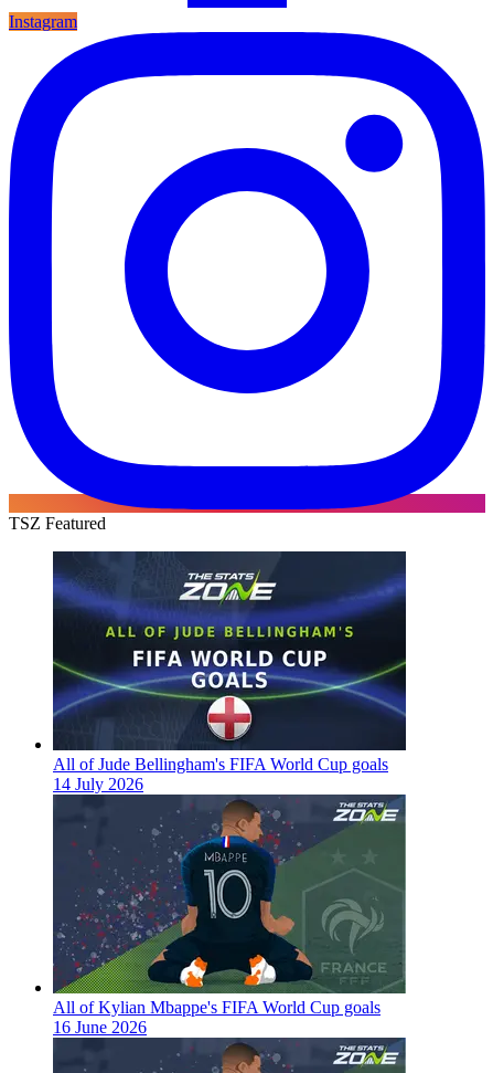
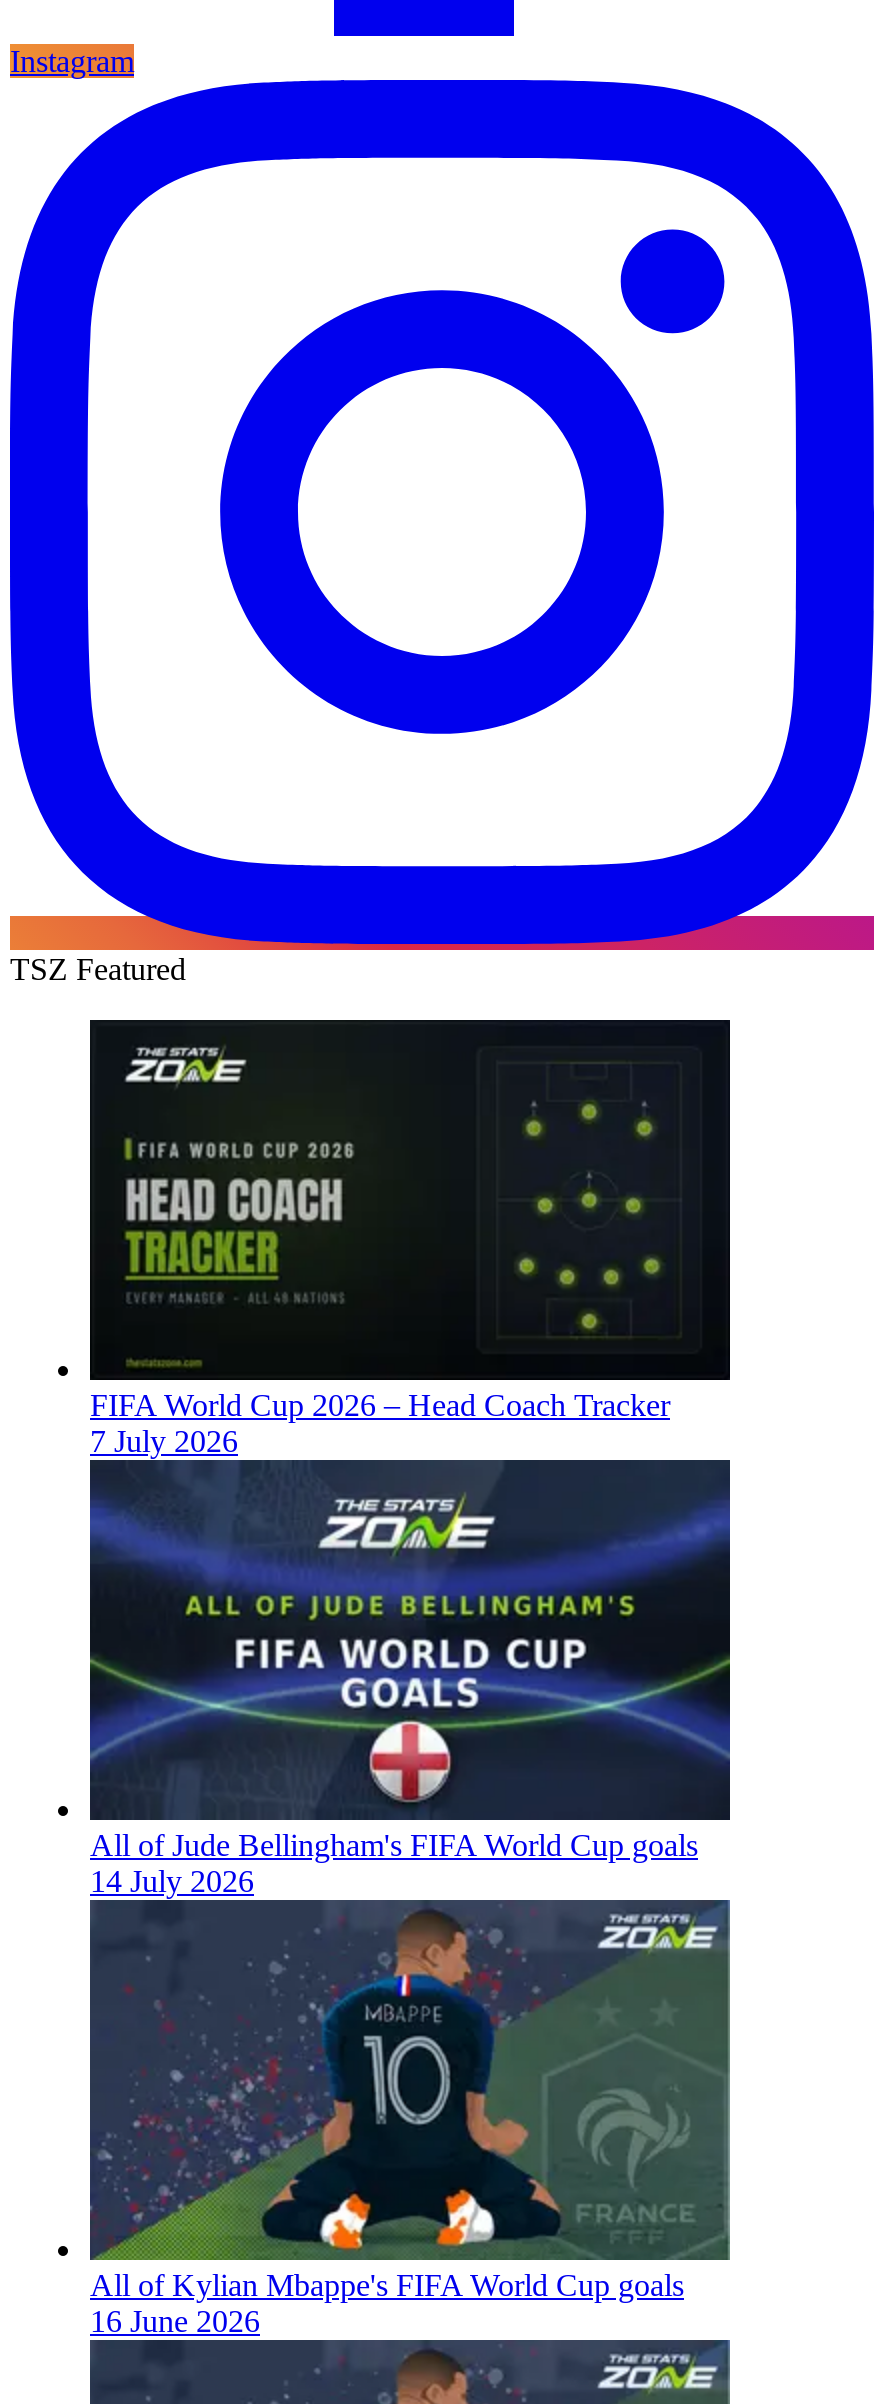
none -> [88,1020,732,1459] [image] | FIFA World Cup 2026 – Head Coach Tracker | 7 July 2026

